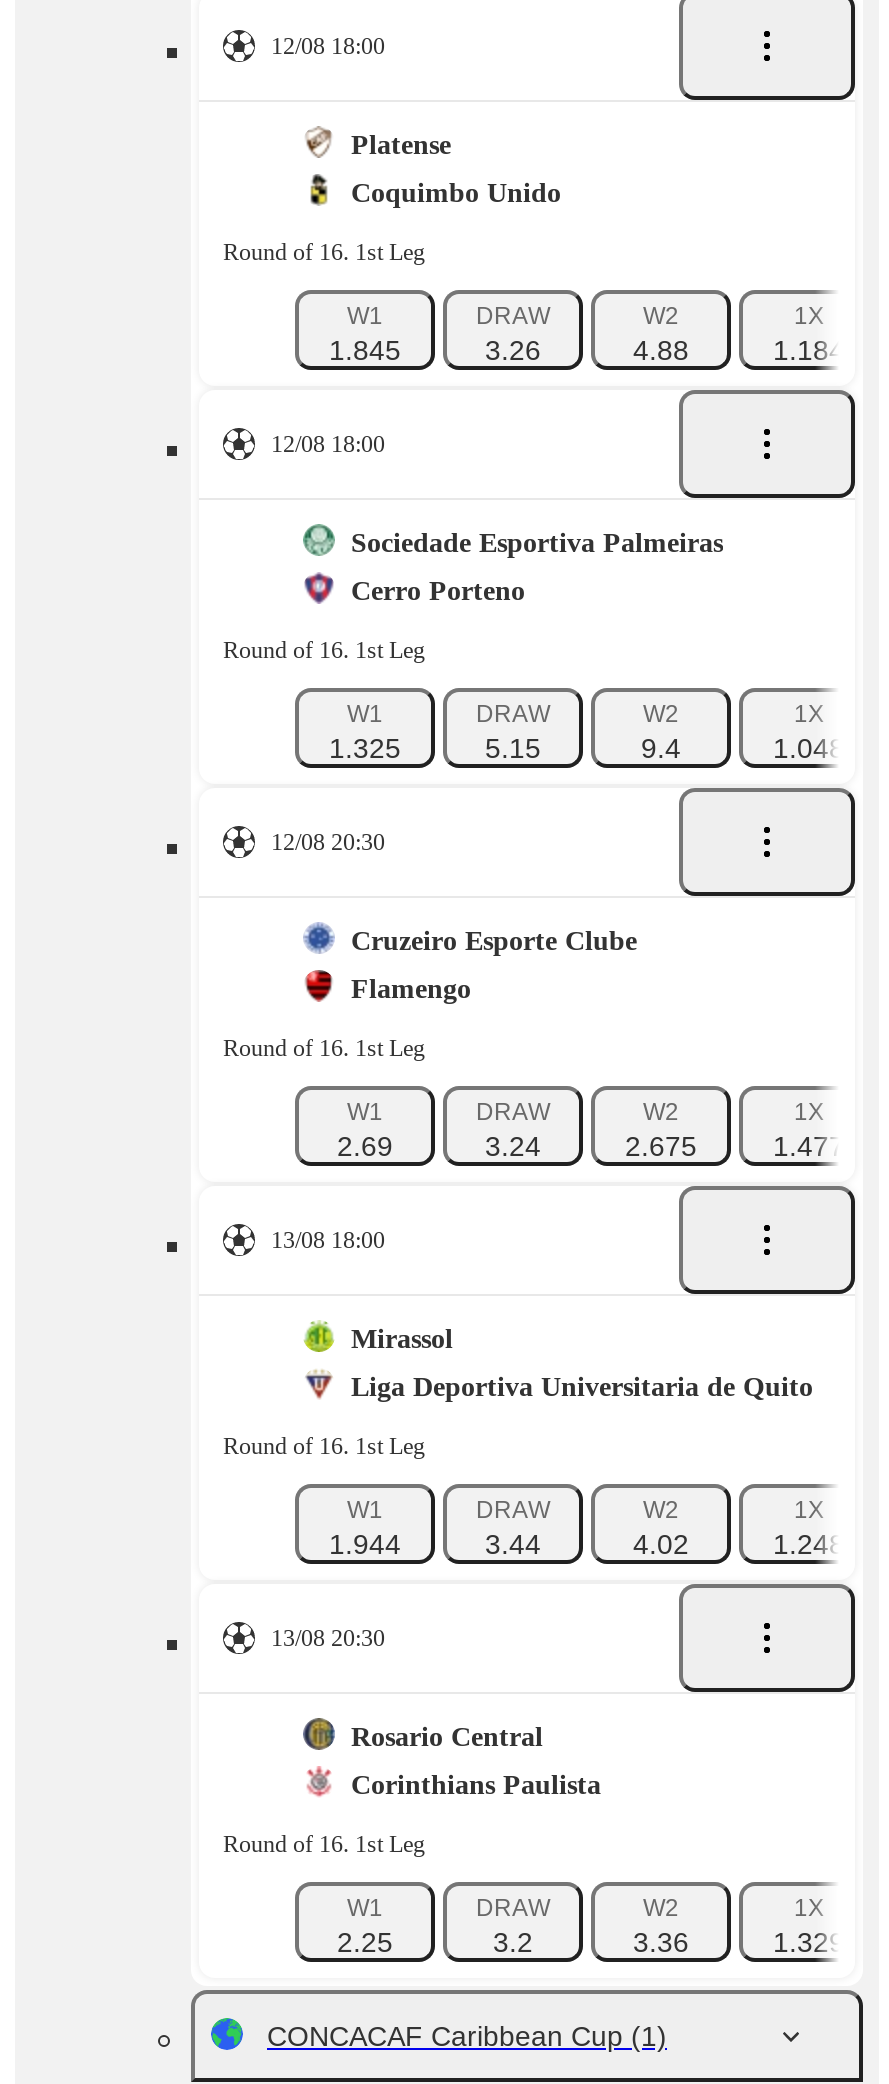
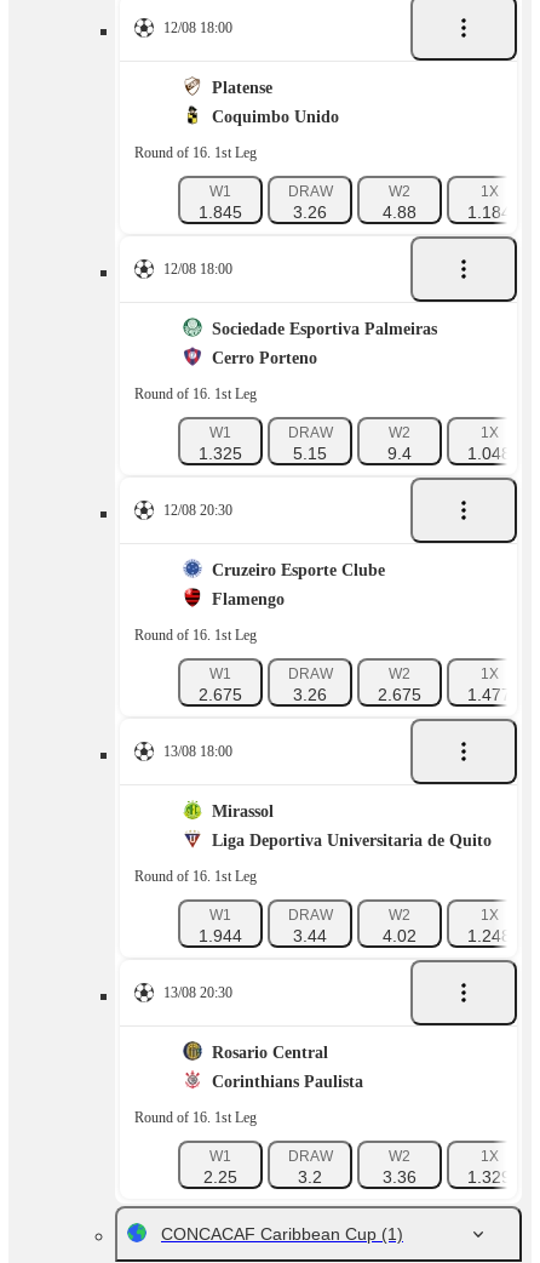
[337,1130,393,1162] 2.69 -> [199,685,242,704] 2.675
[485,1130,541,1162] 3.24 -> [293,685,327,704] 3.26

